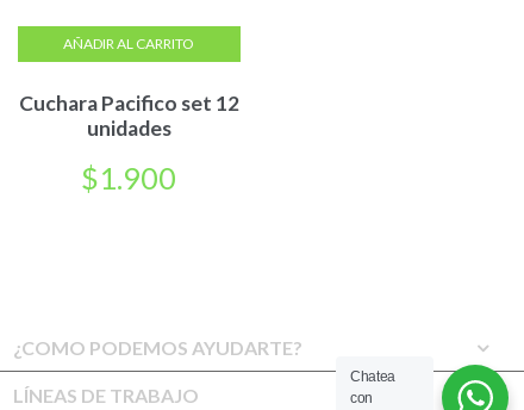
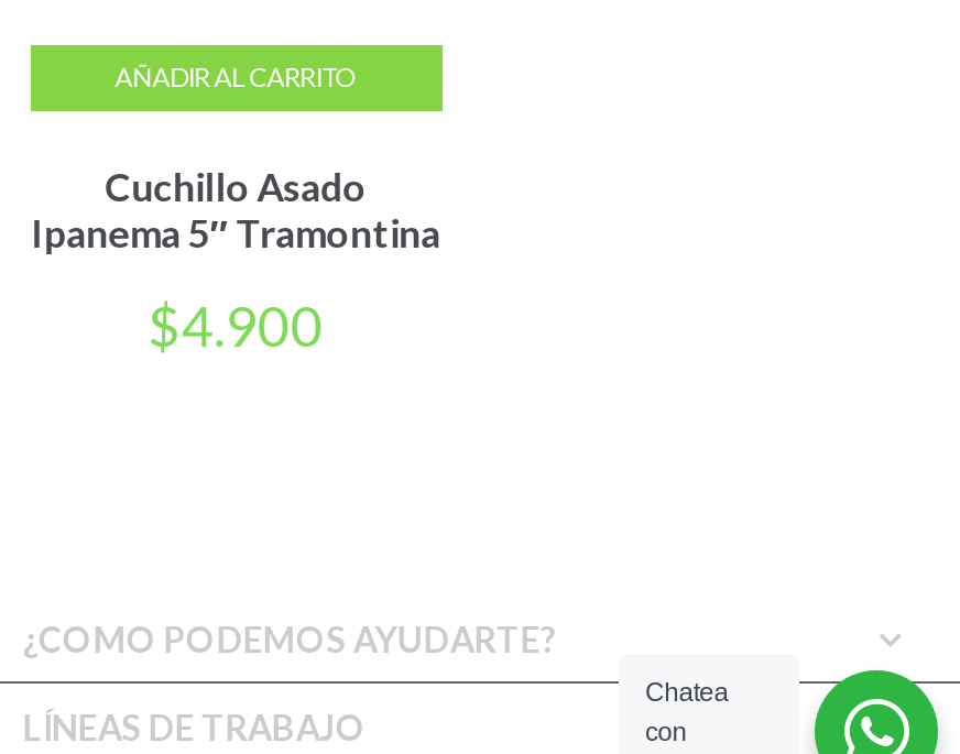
[19,90,239,140] Cuchara Pacifico set 12 | unidades -> [31,164,441,256] Cuchillo Asado | Ipanema 5″ Tramontina
[81,159,176,195] $1.900 -> [148,291,324,357] $4.900

